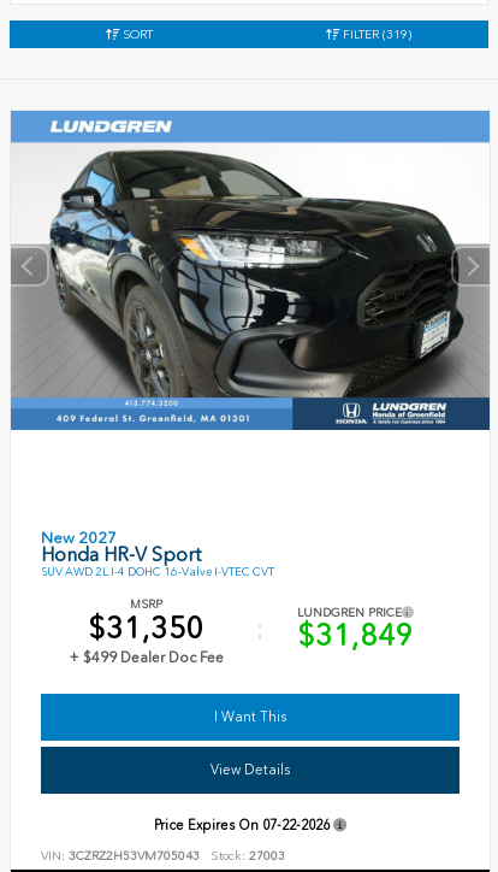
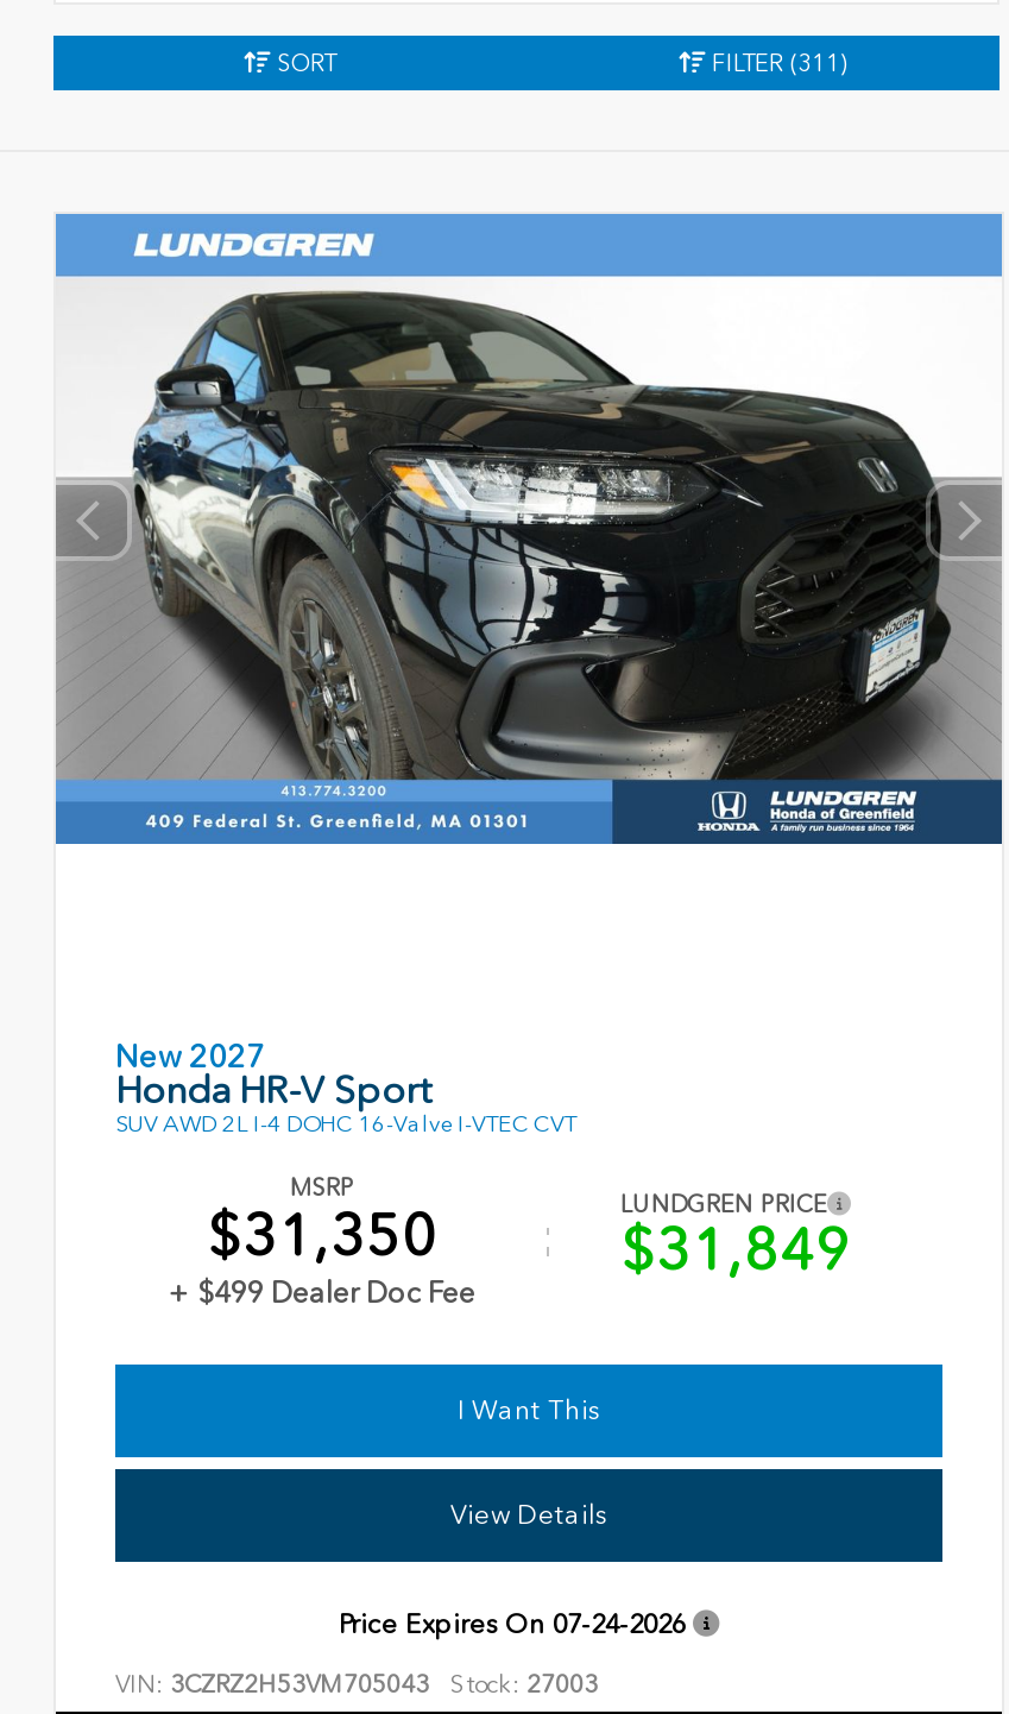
[339,27,411,42] FILTER (319) -> [705,49,847,78] FILTER (311)
[154,817,330,834] Price Expires On 07-22-2026 -> [339,1608,686,1641] Price Expires On 07-24-2026

